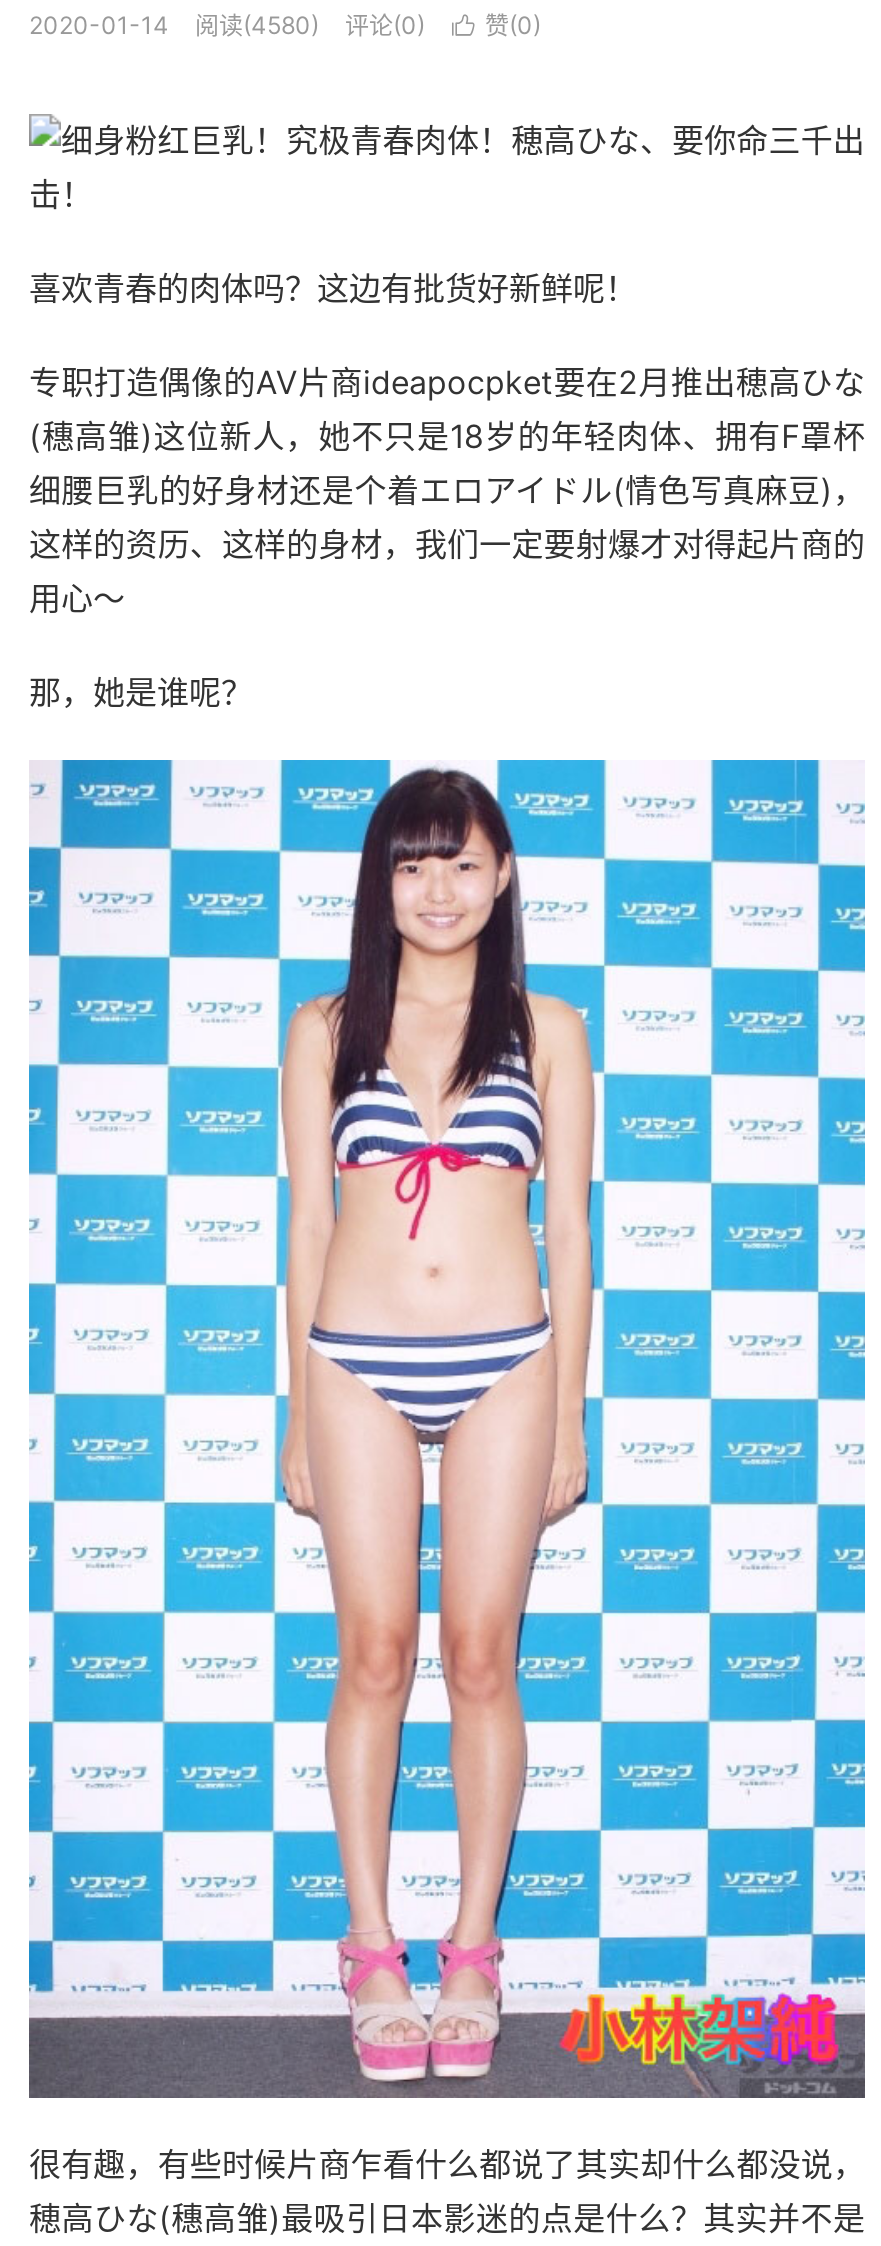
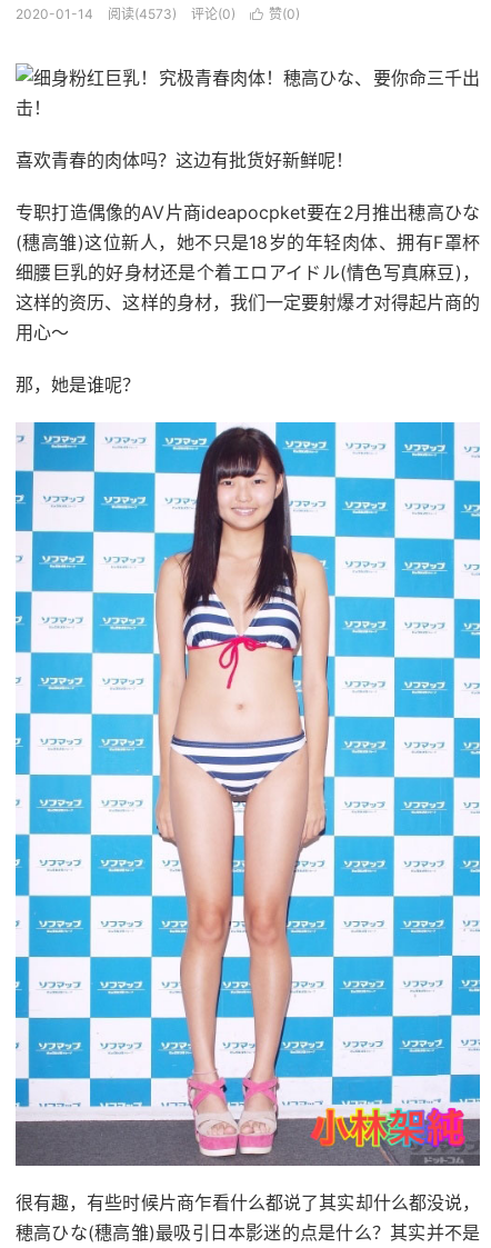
[195,10,319,40] 阅读(4580) -> [108,6,177,22] 阅读(4573)

